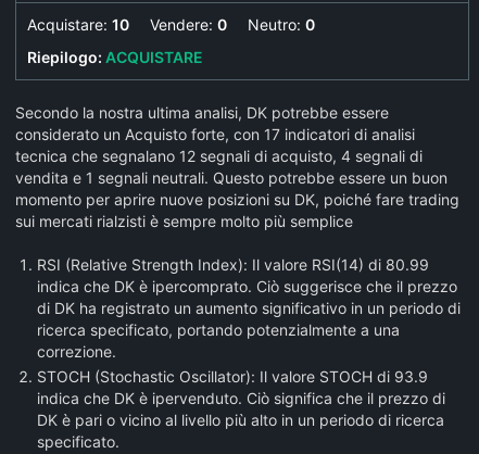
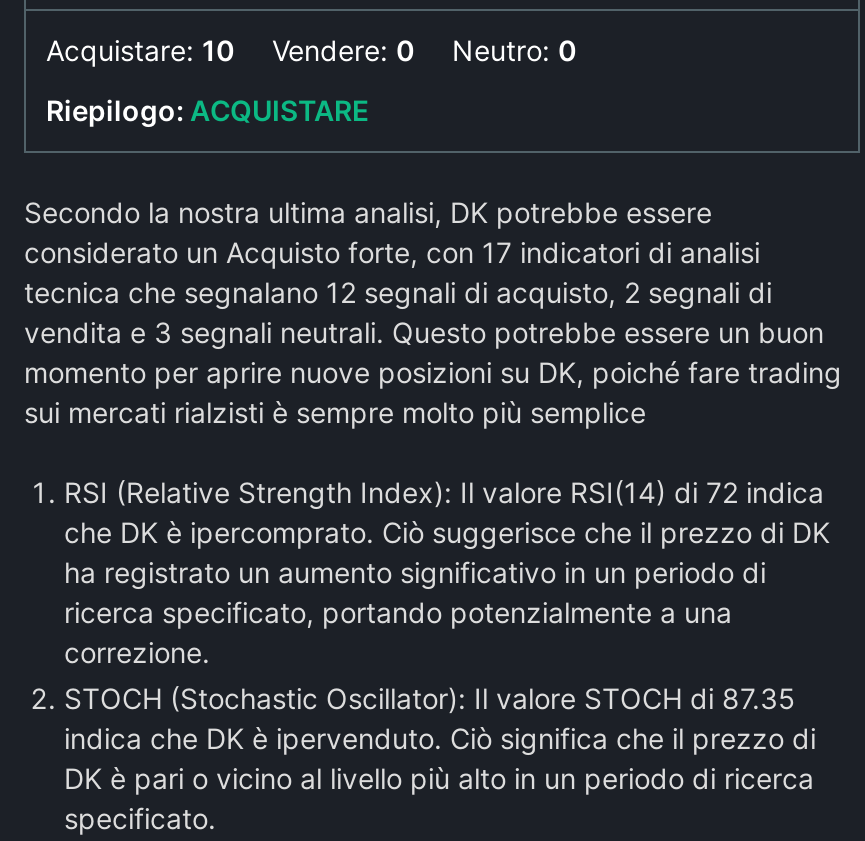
[15,146,423,165] tecnica che segnalano 12 segnali di acquisto, 4 segnali di -> [24,274,772,308] tecnica che segnalano 12 segnali di acquisto, 2 segnali di
[15,168,448,186] vendita e 1 segnali neutrali. Questo potrebbe essere un buon -> [24,314,824,348] vendita e 3 segnali neutrali. Questo potrebbe essere un buon
[37,255,461,317] RSI (Relative Strength Index): Il valore RSI(14) di 80.99 | indica che DK è ipercomprato. Ciò suggerisce che il prezzo | di DK ha registrato un aumento significativo in un periodo di -> [64,474,830,588] RSI (Relative Strength Index): Il valore RSI(14) di 72 indica | che DK è ipercomprato. Ciò suggerisce che il prezzo di DK | ha registrato un aumento significativo in un periodo di
[37,367,428,385] STOCH (Stochastic Oscillator): Il valore STOCH di 93.9 -> [64,680,796,714] STOCH (Stochastic Oscillator): Il valore STOCH di 87.35

